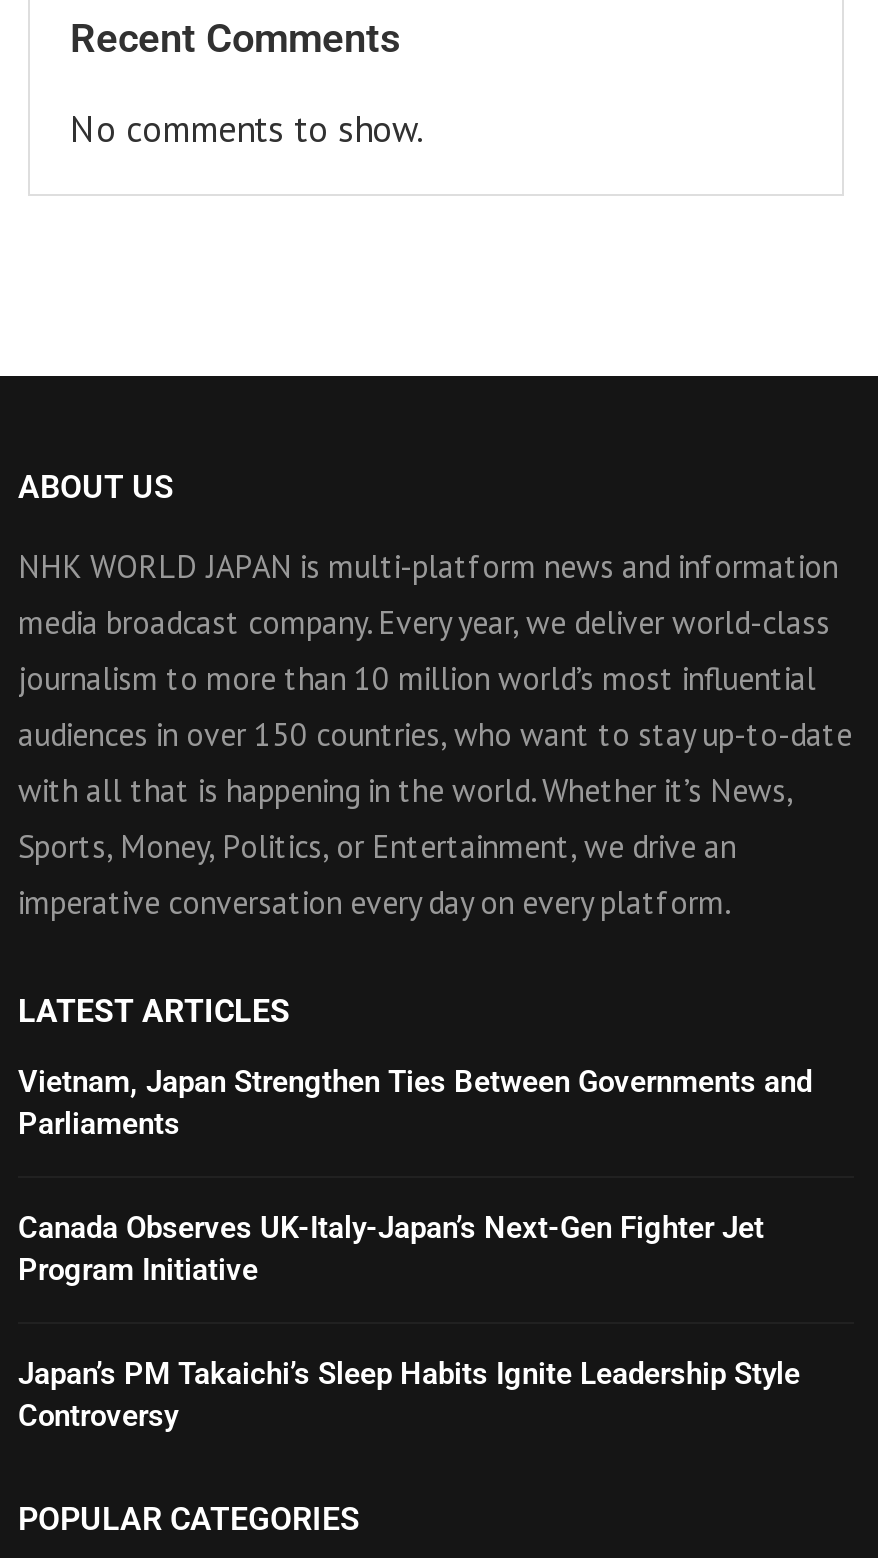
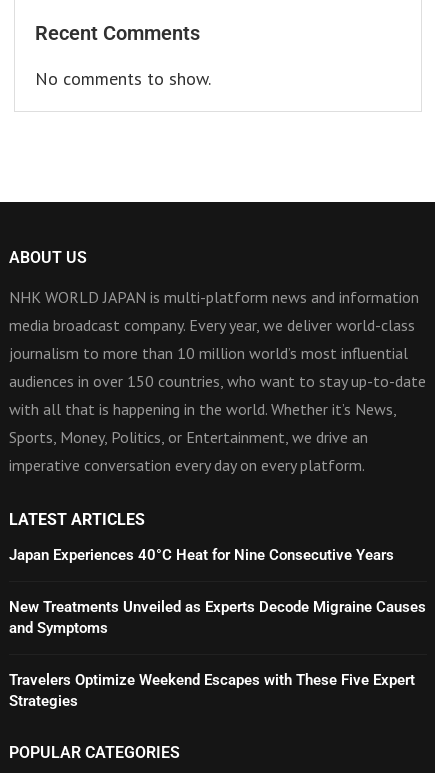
[18,1064,812,1142] Vietnam, Japan Strengthen Ties Between Governments and | Parliaments -> [9,546,394,564] Japan Experiences 40°C Heat for Nine Consecutive Years
[18,1210,764,1288] Canada Observes UK-Italy-Japan’s Next-Gen Fighter Jet | Program Initiative -> [9,598,426,637] New Treatments Unveiled as Experts Decode Migraine Causes | and Symptoms
[18,1356,800,1434] Japan’s PM Takaichi’s Sleep Habits Ignite Leadership Style | Controversy -> [9,671,415,710] Travelers Optimize Weekend Escapes with These Five Expert | Strategies

